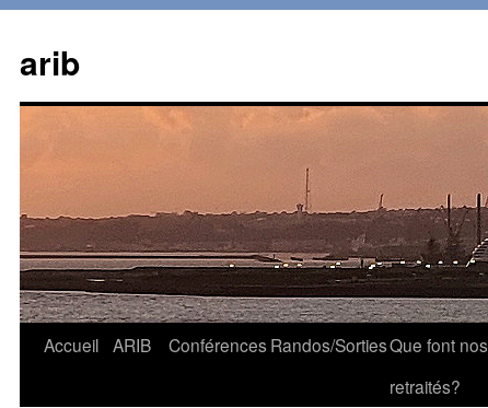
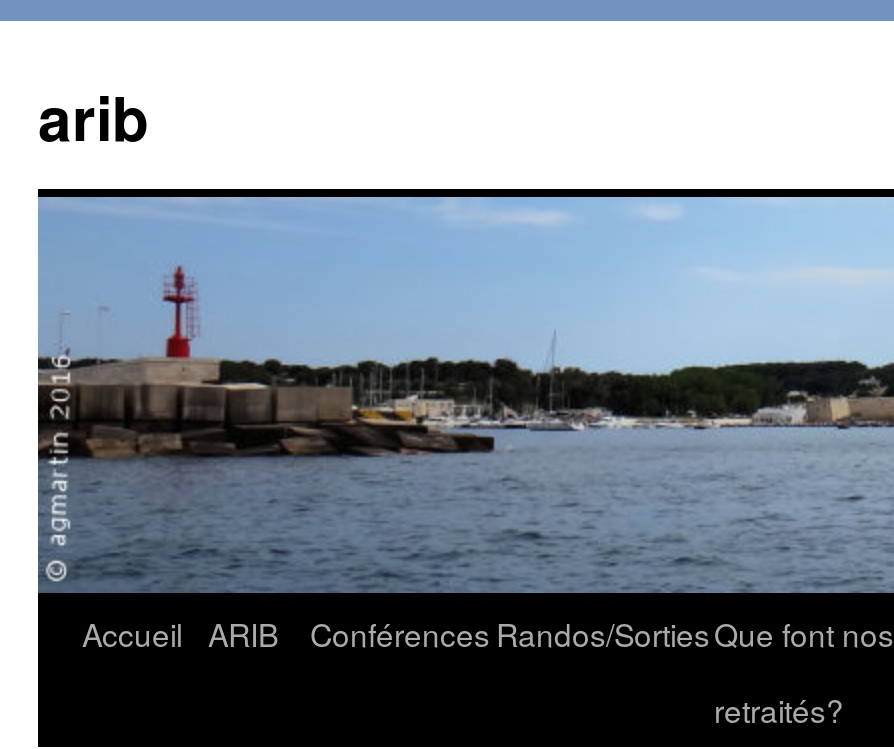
[19,105,485,323] [image] -> [36,195,888,593] [image]

